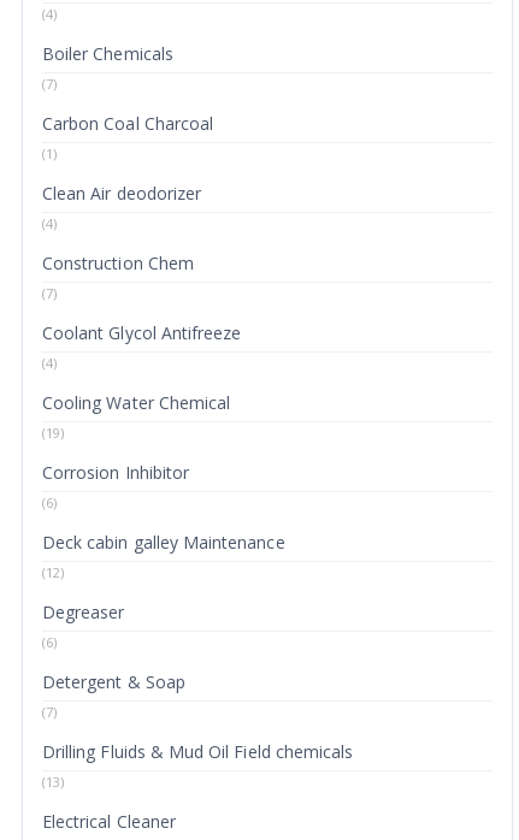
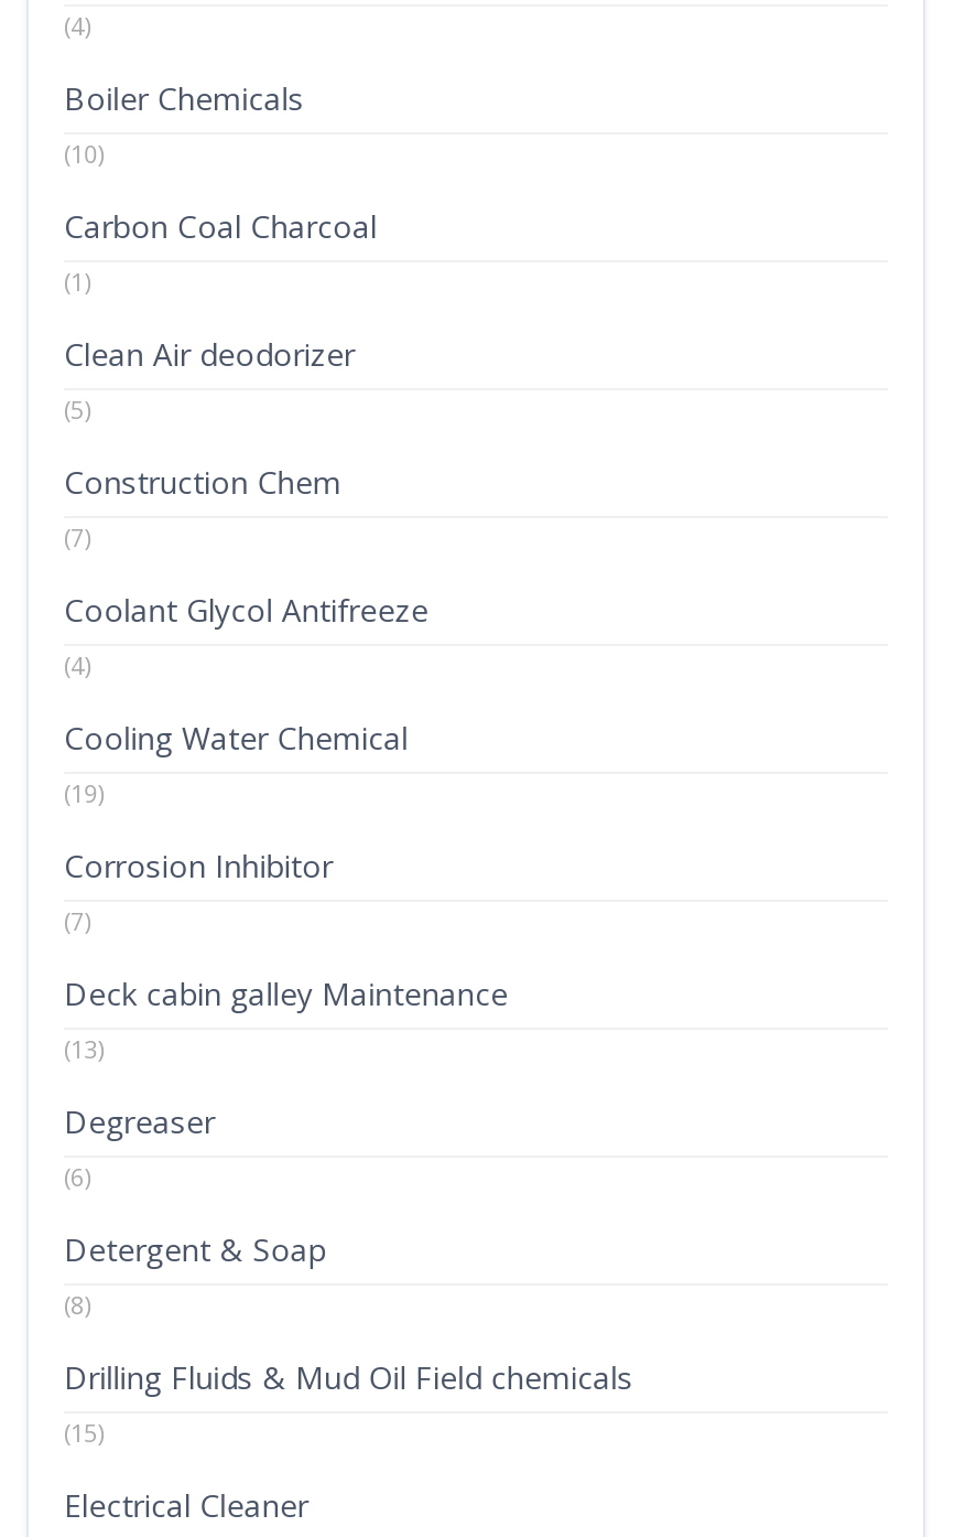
[42,75,57,93] (7) -> [64,137,104,170] (10)
[42,214,57,232] (4) -> [64,393,91,426] (5)
[42,493,57,511] (6) -> [64,904,91,937] (7)
[42,563,64,581] (12) -> [64,1032,104,1065] (13)
[42,703,57,721] (7) -> [64,1288,91,1321] (8)
[42,773,64,791] (13) -> [64,1416,104,1449] (15)

